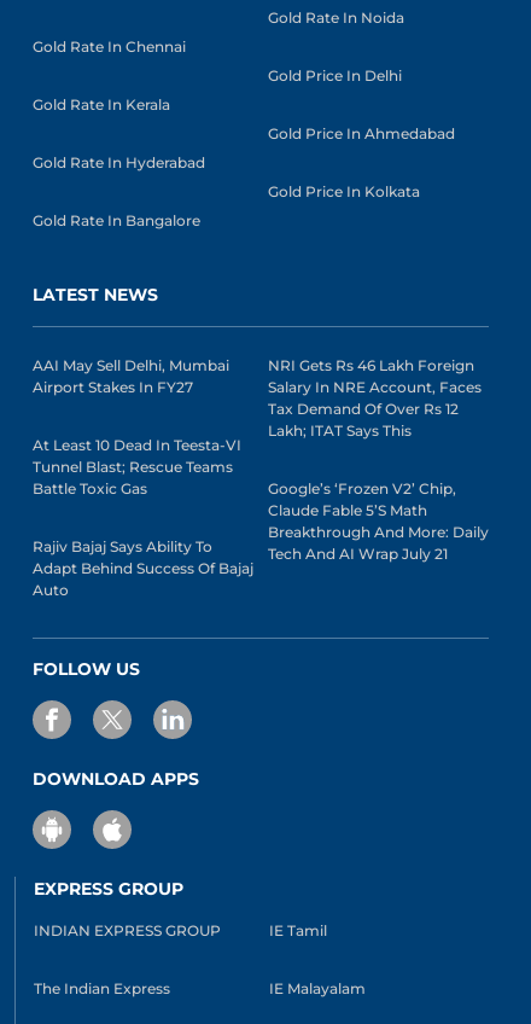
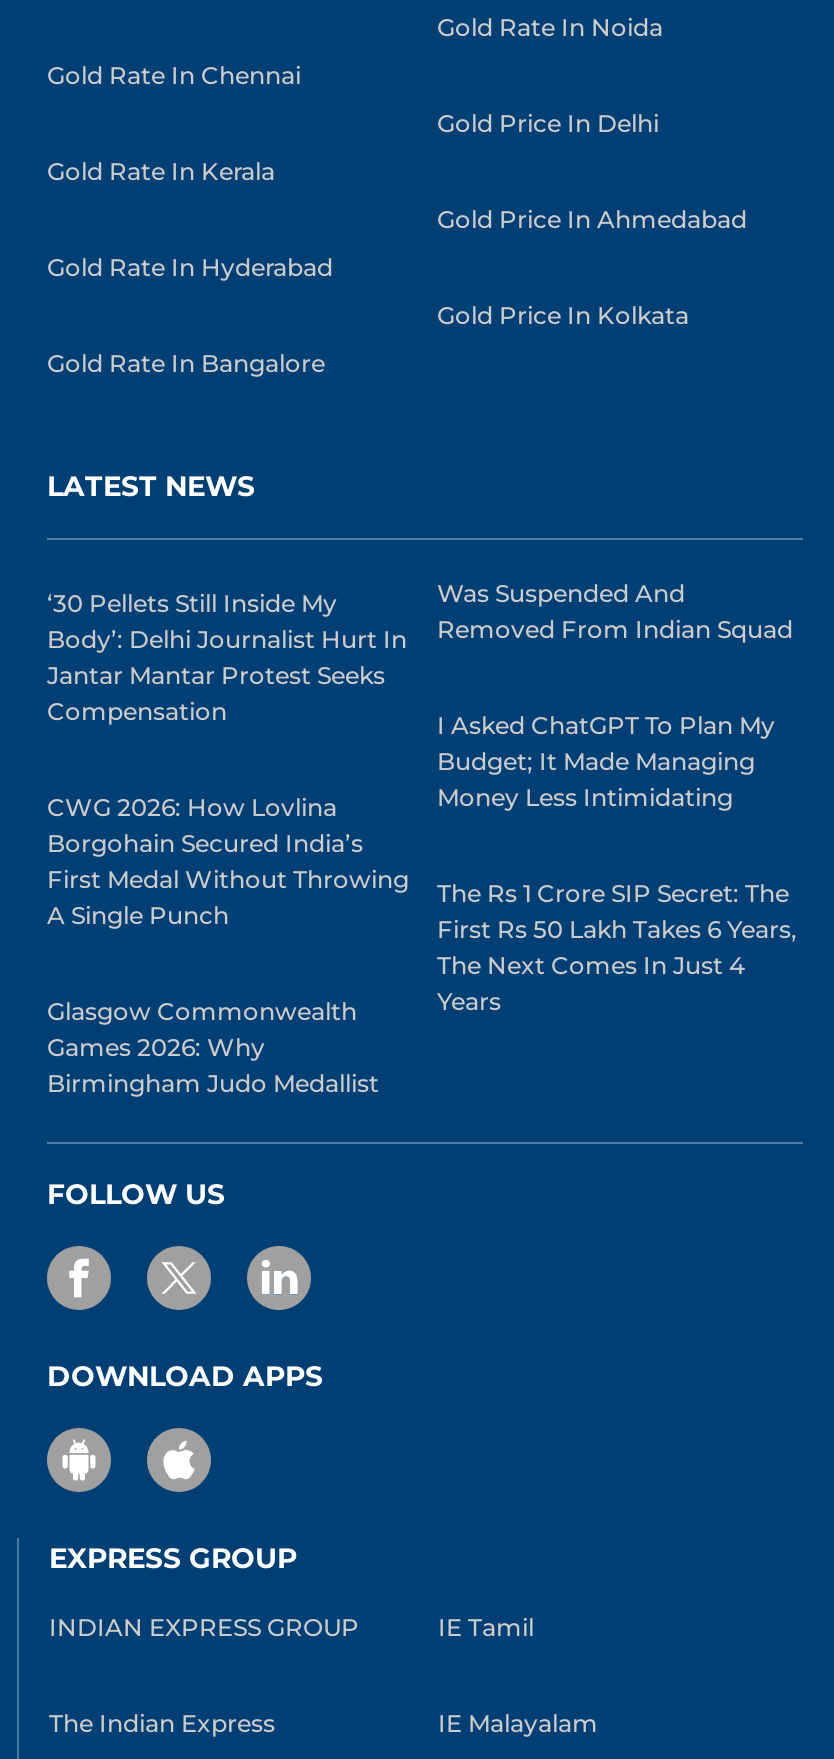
[33,356,253,599] AAI May Sell Delhi, Mumbai | Airport Stakes In FY27 | At Least 10 Dead In Teesta-VI | Tunnel Blast; Rescue Teams | Battle Toxic Gas | Rajiv Bajaj Says Ability To | Adapt Behind Success Of Bajaj | Auto -> [47,588,409,1098] ‘30 Pellets Still Inside My | Body’: Delhi Journalist Hurt In | Jantar Mantar Protest Seeks | Compensation | CWG 2026: How Lovlina | Borgohain Secured India’s | First Medal Without Throwing | A Single Punch | Glasgow Commonwealth | Games 2026: Why | Birmingham Judo Medallist
[268,356,489,562] NRI Gets Rs 46 Lakh Foreign | Salary In NRE Account, Faces | Tax Demand Of Over Rs 12 | Lakh; ITAT Says This | Google’s ‘Frozen V2’ Chip, | Claude Fable 5’s Math | Breakthrough And More: Daily | Tech And AI Wrap July 21 -> [437,578,797,1016] Was Suspended And | Removed From Indian Squad | I Asked ChatGPT To Plan My | Budget; It Made Managing | Money Less Intimidating | The Rs 1 Crore SIP Secret: The | First Rs 50 Lakh Takes 6 Years, | The Next Comes In Just 4 | Years

